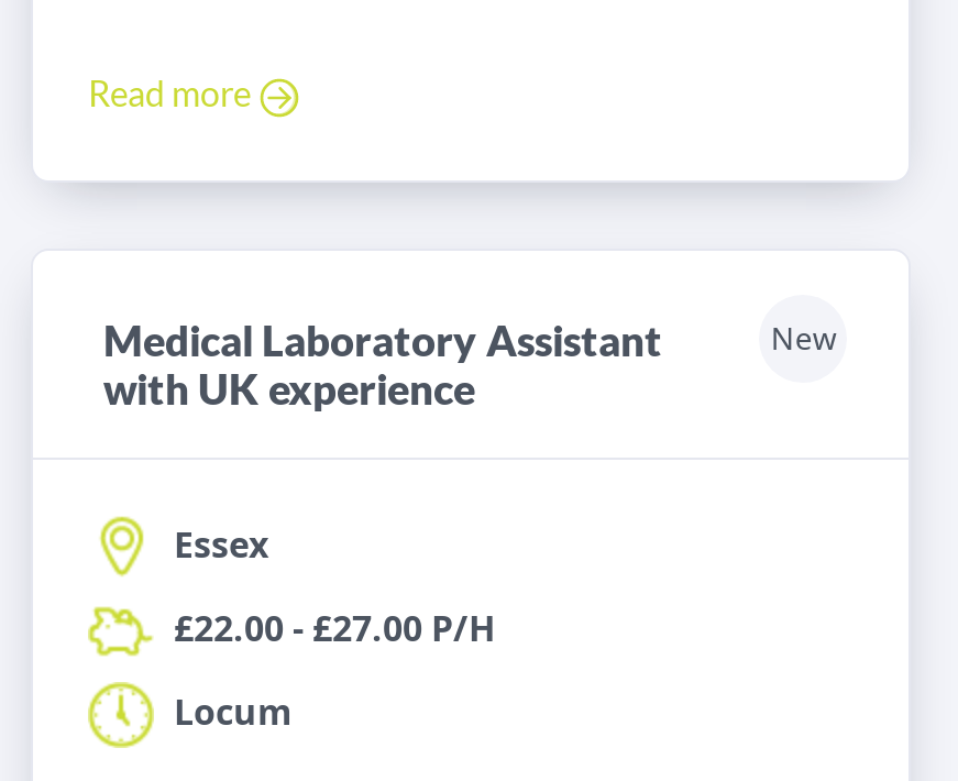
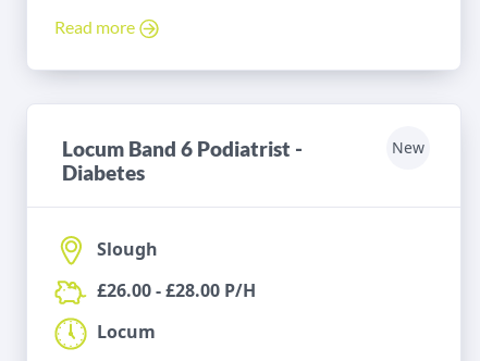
[103,315,662,414] Medical Laboratory Assistant | with UK experience -> [62,136,303,185] Locum Band 6 Podiatrist - | Diabetes
[165,520,268,569] Essex -> [93,238,158,262] Slough
[165,604,495,652] £22.00 - £27.00 P/H -> [93,279,256,303] £26.00 - £28.00 P/H

